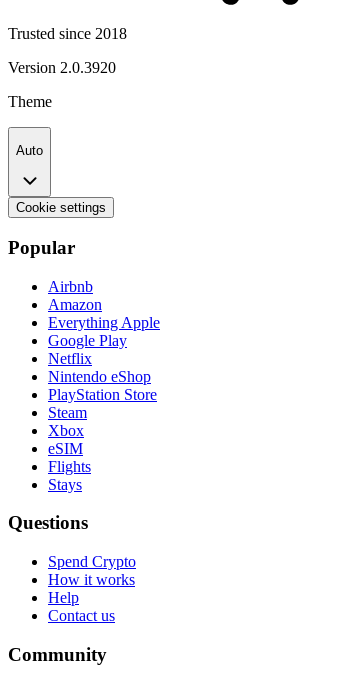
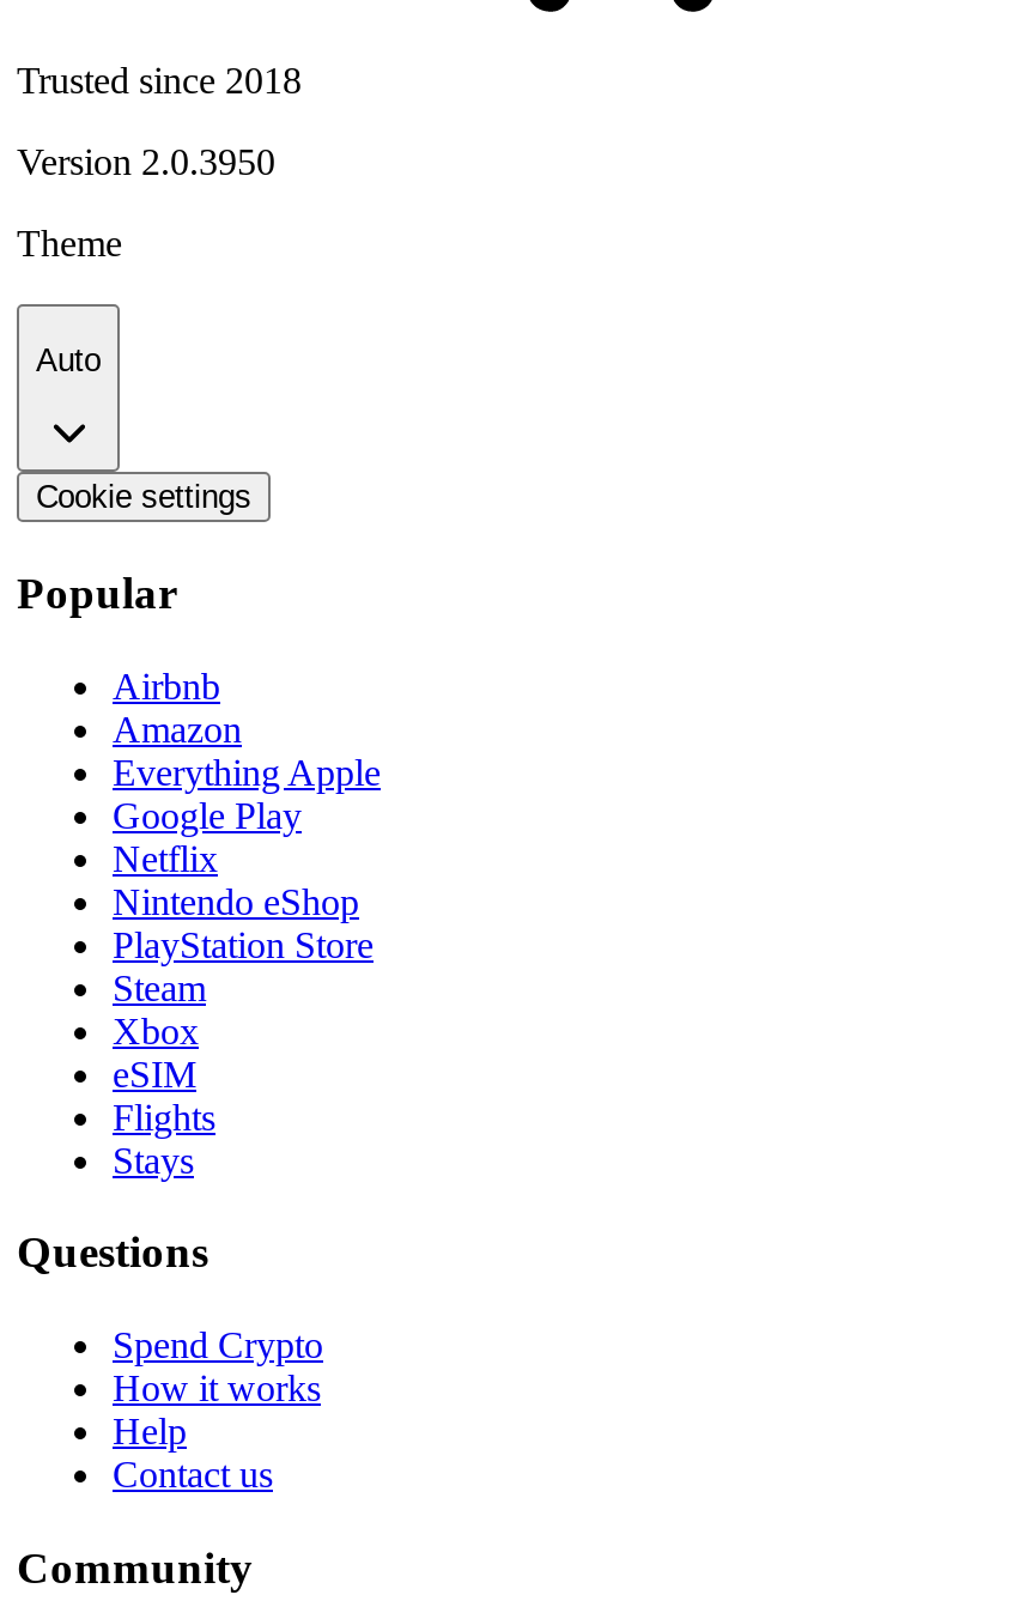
[8,59,116,76] Version 2.0.3920 -> [17,140,275,181] Version 2.0.3950

